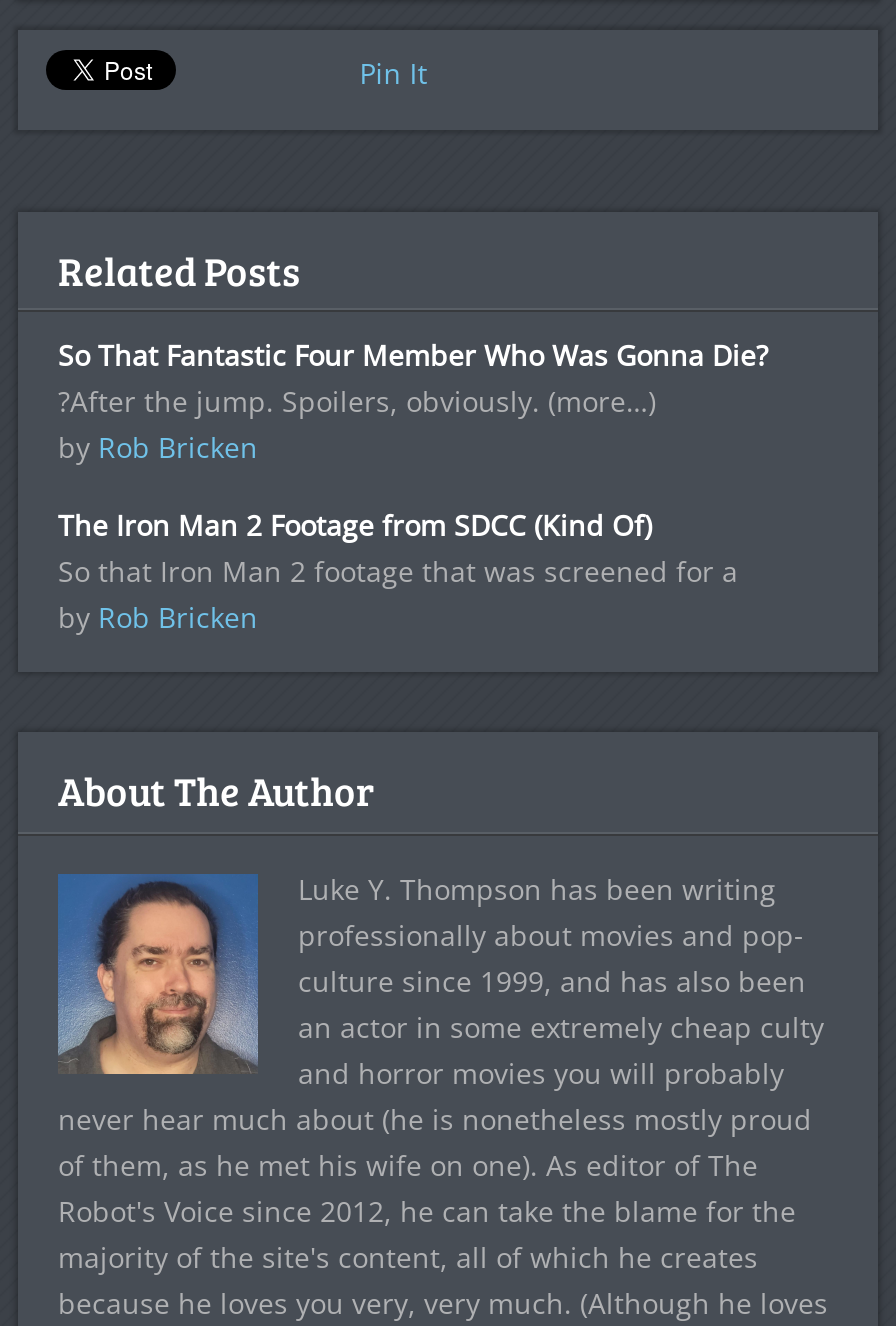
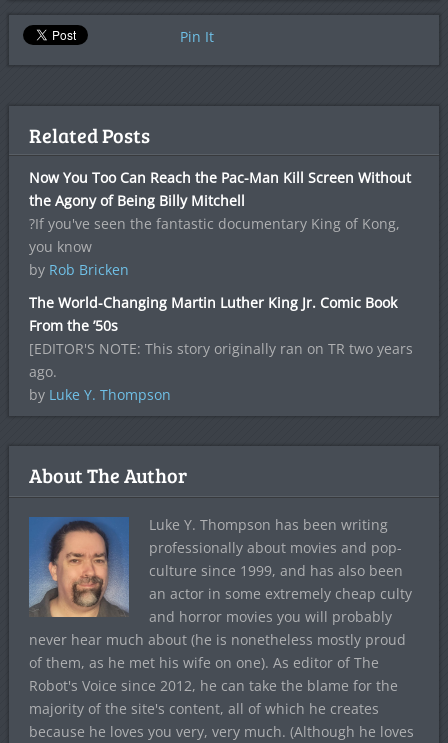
[58,336,768,420] So That Fantastic Four Member Who Was Gonna Die? | ?After the jump. Spoilers, obviously. (more…) -> [29,168,411,256] Now You Too Can Reach the Pac-Man Kill Screen Without | the Agony of Being Billy Mitchell | ?If you've seen the fantastic documentary King of Kong, | you know
[58,506,738,636] The Iron Man 2 Footage from SDCC (Kind Of) | So that Iron Man 2 footage that was screened for a | by Rob Bricken -> [29,293,413,404] The World-Changing Martin Luther King Jr. Comic Book | From the ’50s | [EDITOR'S NOTE: This story originally ran on TR two years | ago. | by Luke Y. Thompson

